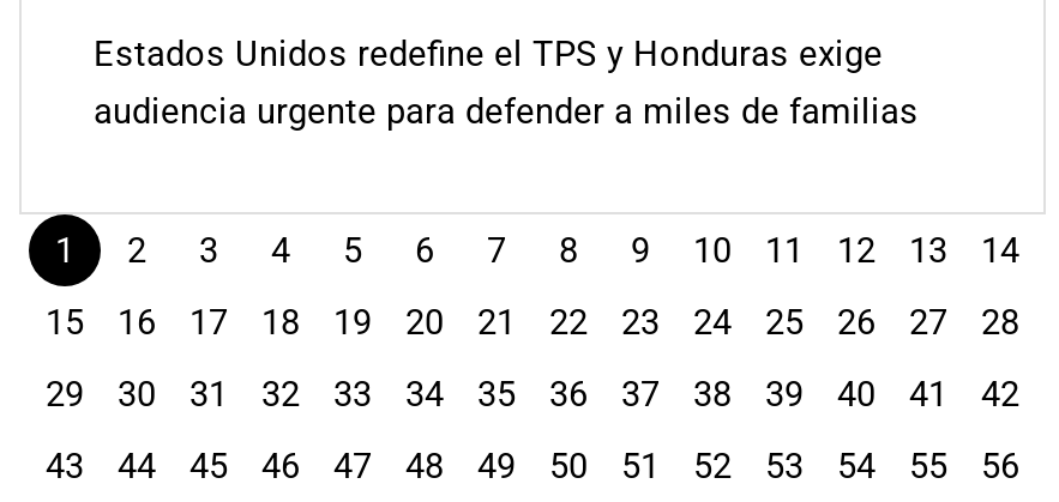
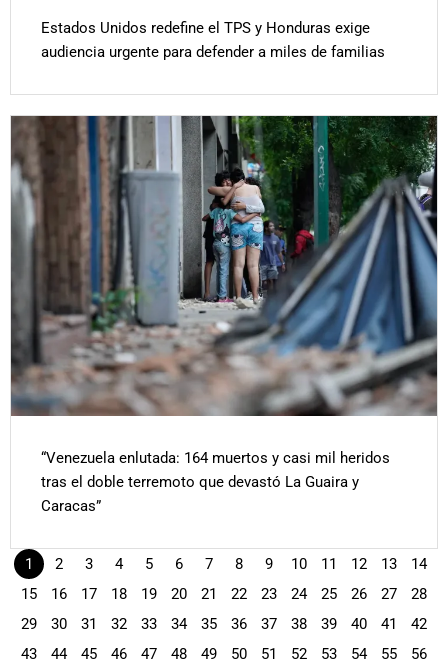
none -> [10,115,438,515] [image] | “Venezuela enlutada: 164 muertos y casi mil heridos | tras el doble terremoto que devastó La Guaira y | Caracas”

